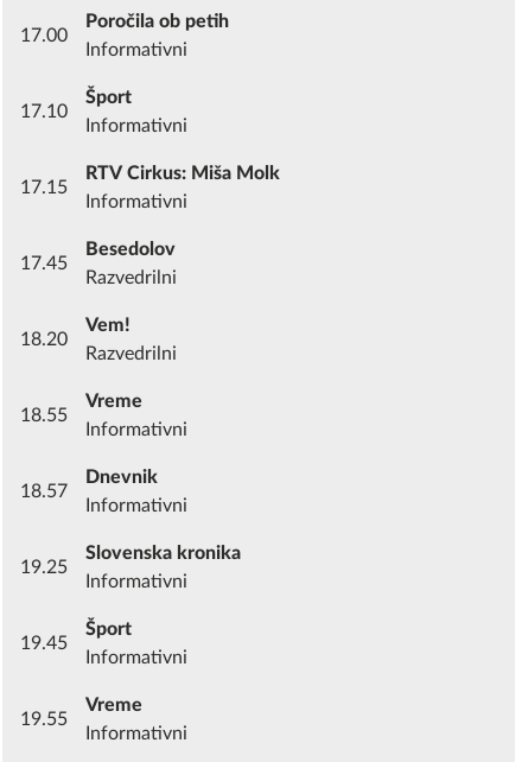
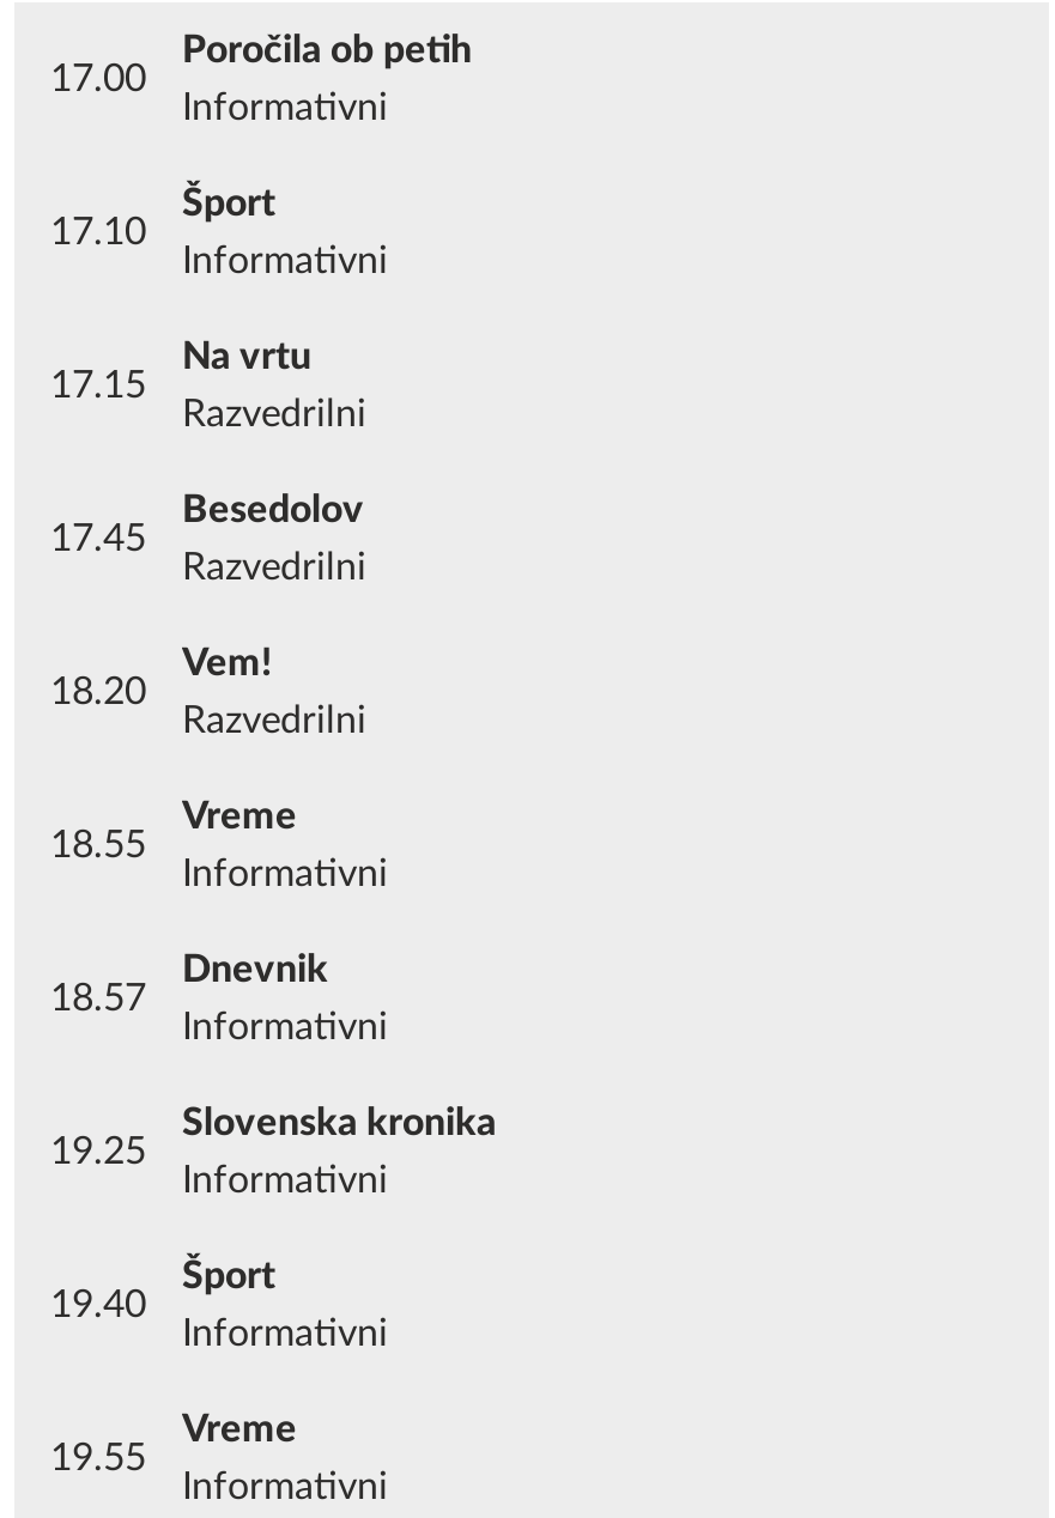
[85,164,280,183] RTV Cirkus: Miša Molk -> [182,338,311,376] Na vrtu
[85,192,187,211] Informativni -> [182,395,366,433] Razvedrilni
[20,634,68,653] 19.45 -> [50,1286,146,1324] 19.40

